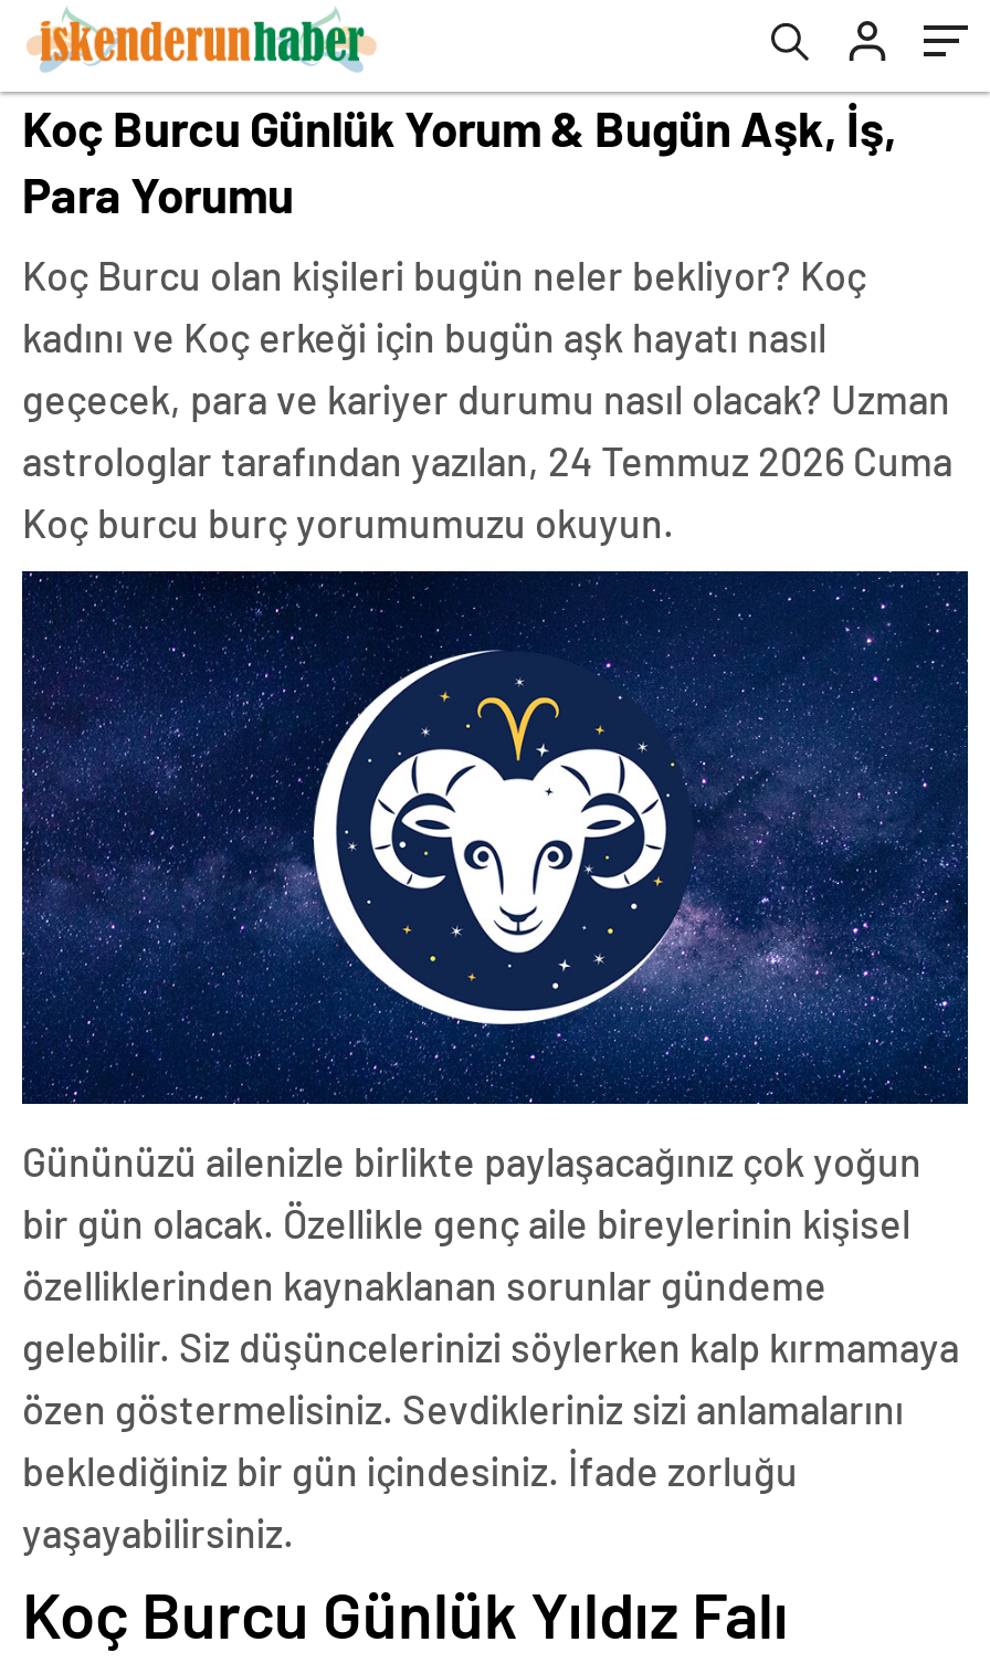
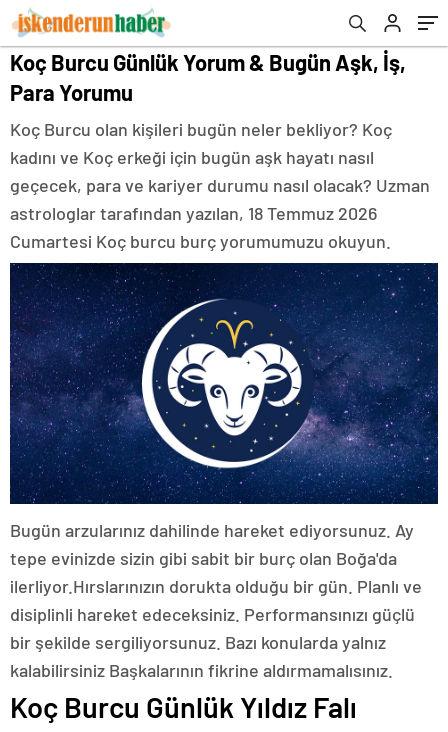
[22,436,952,547] astrologlar tarafından yazılan, 24 Temmuz 2026 Cuma | Koç burcu burç yorumumuzu okuyun. -> [10,202,391,252] astrologlar tarafından yazılan, 18 Temmuz 2026 | Cumartesi Koç burcu burç yorumumuzu okuyun.
[22,1137,959,1556] Gününüzü ailenizle birlikte paylaşacağınız çok yoğun | bir gün olacak. Özellikle genç aile bireylerinin kişisel | özelliklerinden kaynaklanan sorunlar gündeme | gelebilir. Siz düşüncelerinizi söylerken kalp kırmamaya | özen göstermelisiniz. Sevdikleriniz sizi anlamalarını | beklediğiniz bir gün içindesiniz. İfade zorluğu | yaşayabilirsiniz. -> [10,519,422,681] Bugün arzularınız dahilinde hareket ediyorsunuz. Ay | tepe evinizde sizin gibi sabit bir burç olan Boğa'da | ilerliyor.Hırslarınızın dorukta olduğu bir gün. Planlı ve | disiplinli hareket edeceksiniz. Performansınızı güçlü | bir şekilde sergiliyorsunuz. Bazı konularda yalnız | kalabilirsiniz Başkalarının fikrine aldırmamalısınız.

